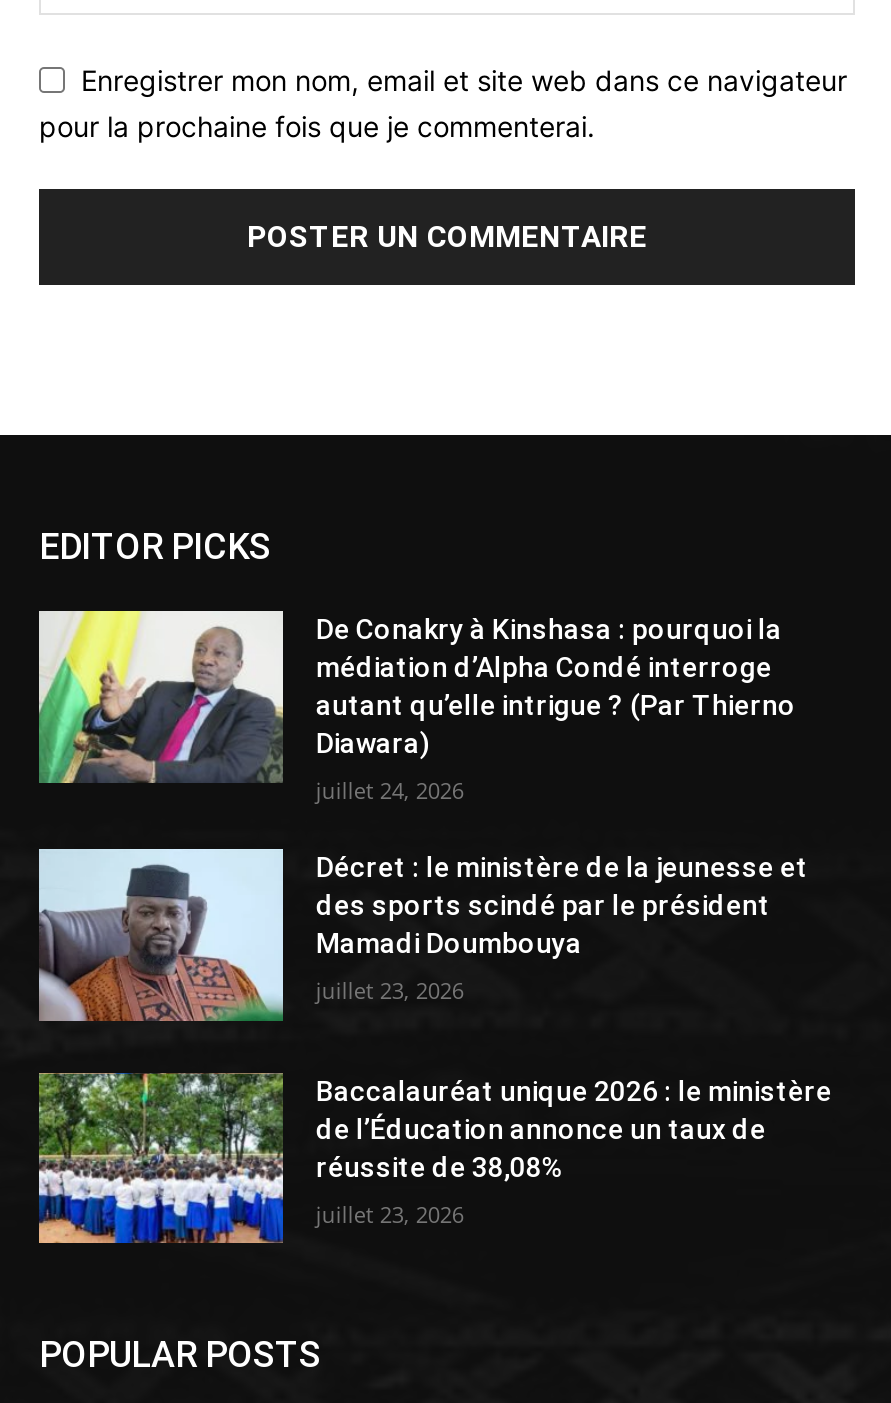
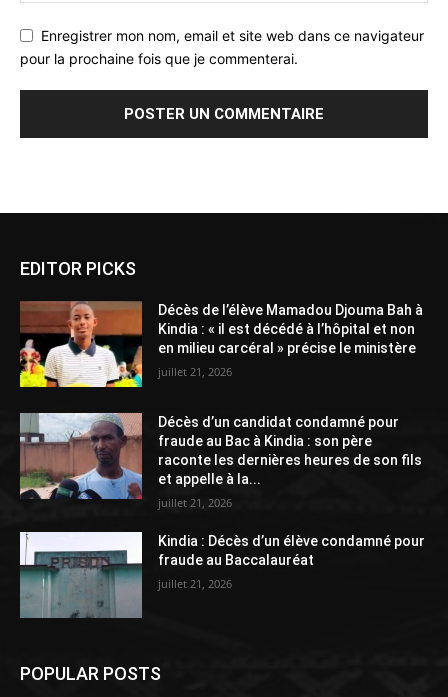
[37,609,796,785] [image] | De Conakry à Kinshasa : pourquoi la | médiation d’Alpha Condé interroge | autant qu’elle intrigue ? (Par Thierno | Diawara) -> [19,301,423,388] [image] | Décès de l’élève Mamadou Djouma Bah à | Kindia : « il est décédé à l’hôpital et non | en milieu carcéral » précise le ministère
[316,775,464,805] juillet 24, 2026 -> [158,364,232,379] juillet 21, 2026
[37,835,808,1023] [image] | Décret : le ministère de la jeunesse et | des sports scindé par le président | Mamadi Doumbouya -> [19,412,422,506] [image] | Décès d’un candidat condamné pour | fraude au Bac à Kindia : son père | raconte les dernières heures de son fils | et appelle à la...
[316,975,464,1005] juillet 23, 2026 -> [158,495,232,510] juillet 21, 2026
[37,1073,832,1245] [image] | Baccalauréat unique 2026 : le ministère | de l’Éducation annonce un taux de | réussite de 38,08% -> [19,531,425,619] [image] | Kindia : Décès d’un élève condamné pour | fraude au Baccalauréat
[316,1199,464,1229] juillet 23, 2026 -> [158,576,232,591] juillet 21, 2026

